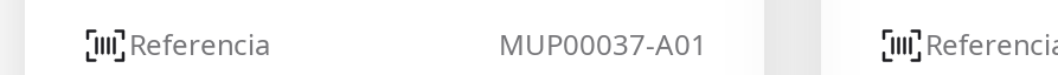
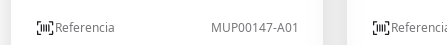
[499,25,707,65] MUP00037-A01 -> [211,19,299,36] MUP00147-A01

